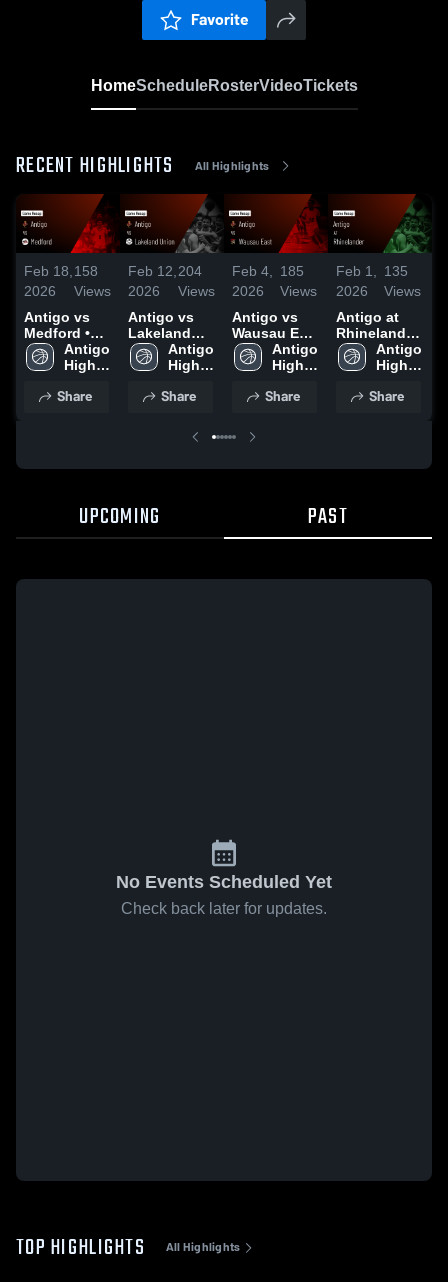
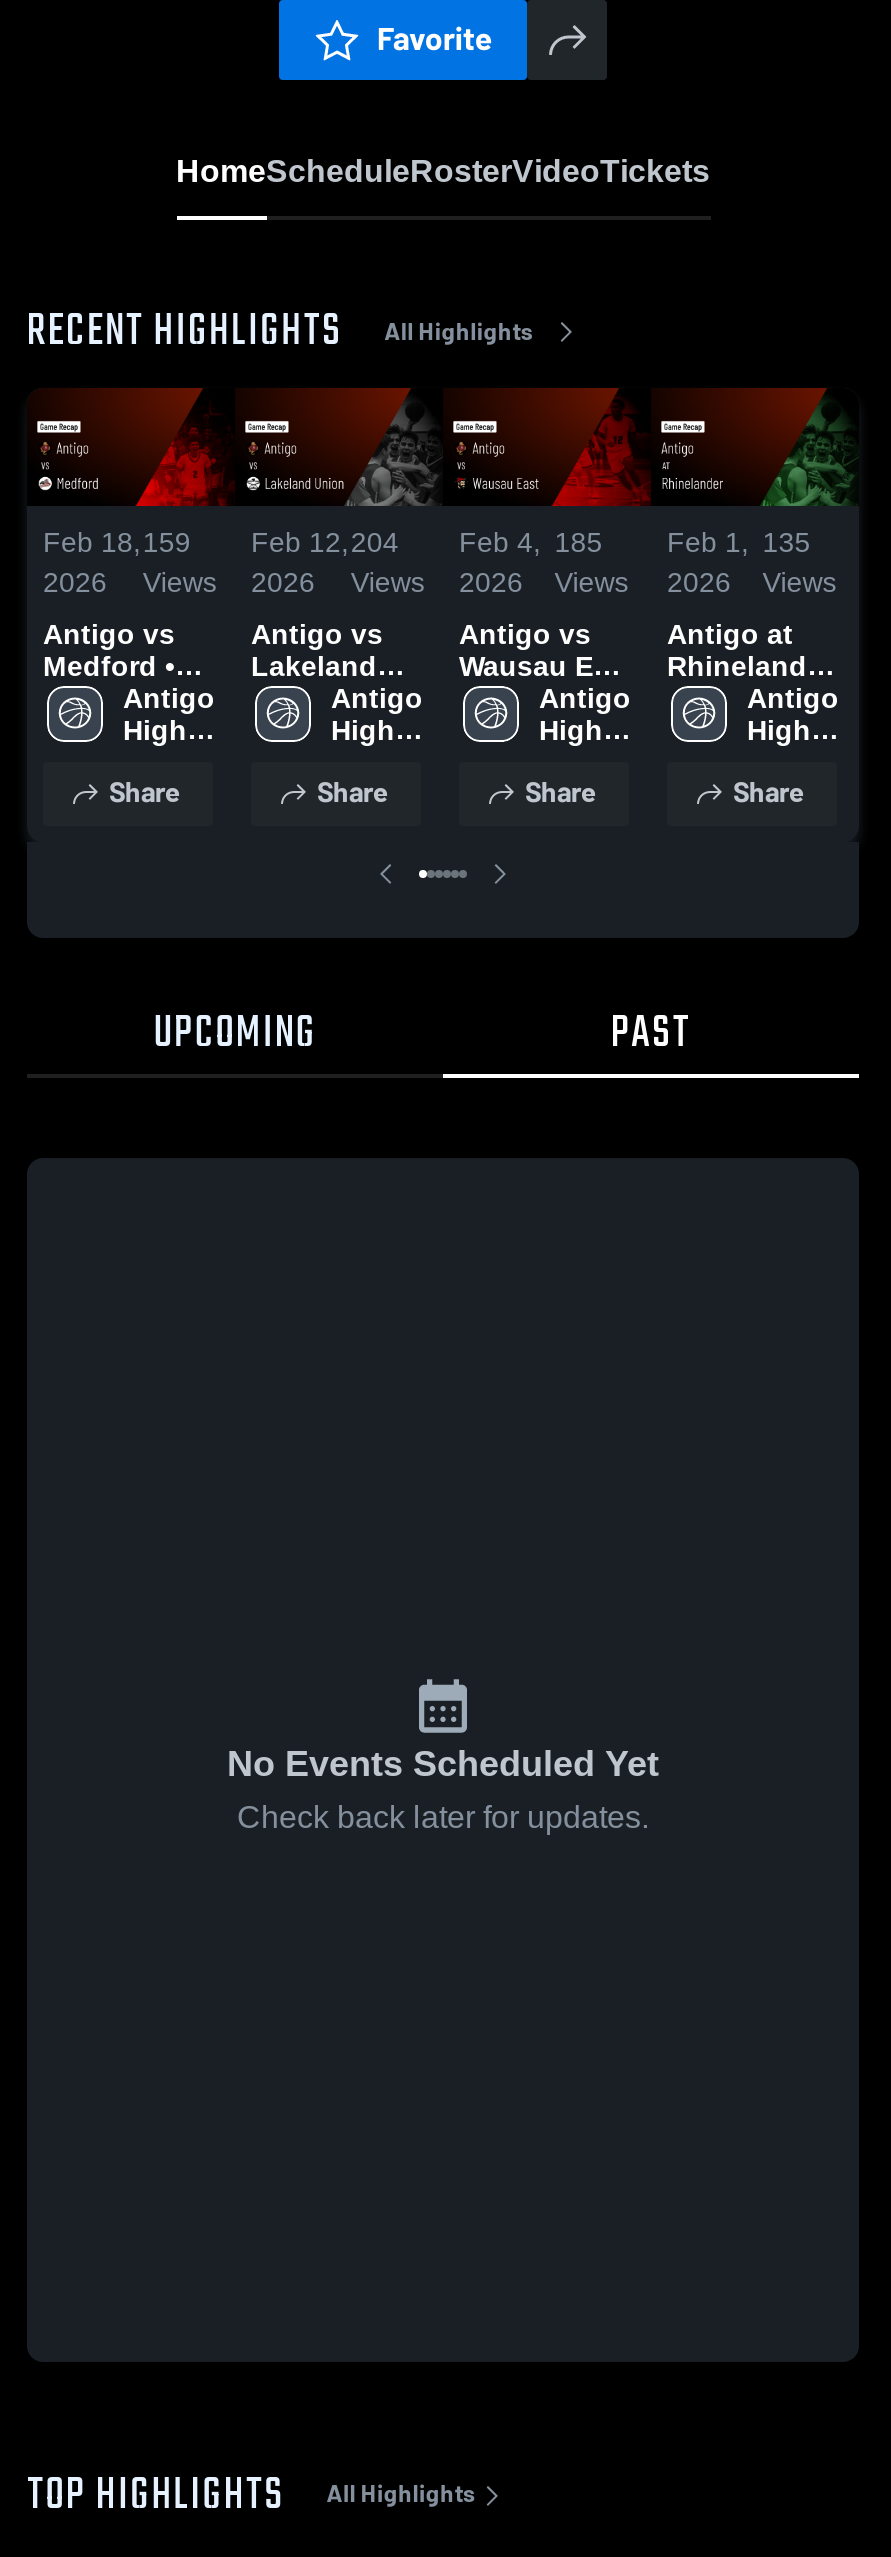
[24,262,304,278] Feb 18, 158 Feb 12, 204 Feb 4, 185 -> [43,525,602,557] Feb 18, 159 Feb 12, 204 Feb 4, 185

